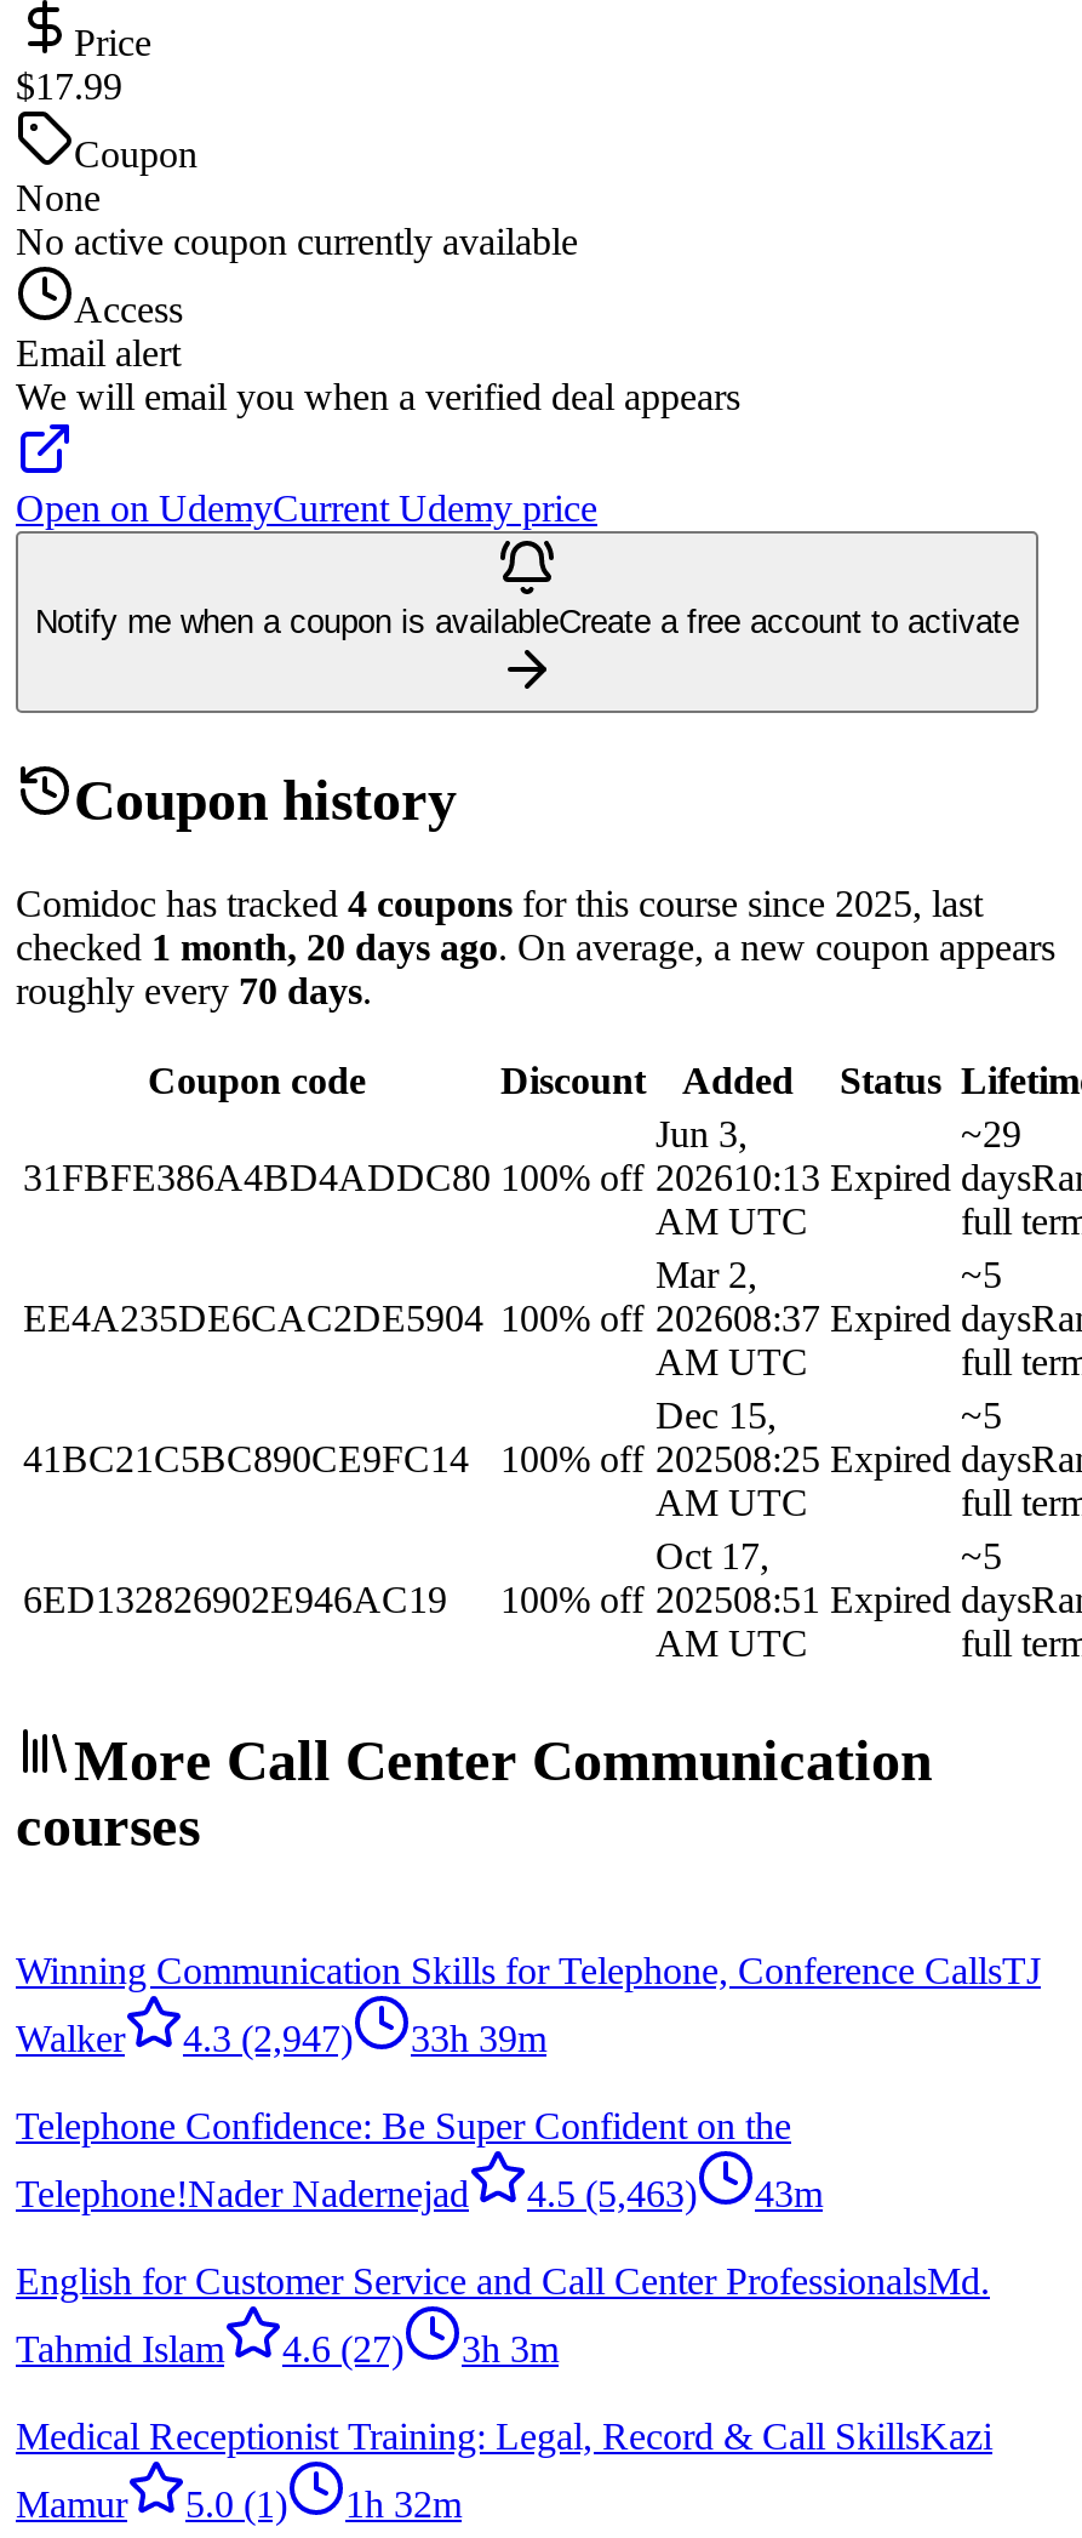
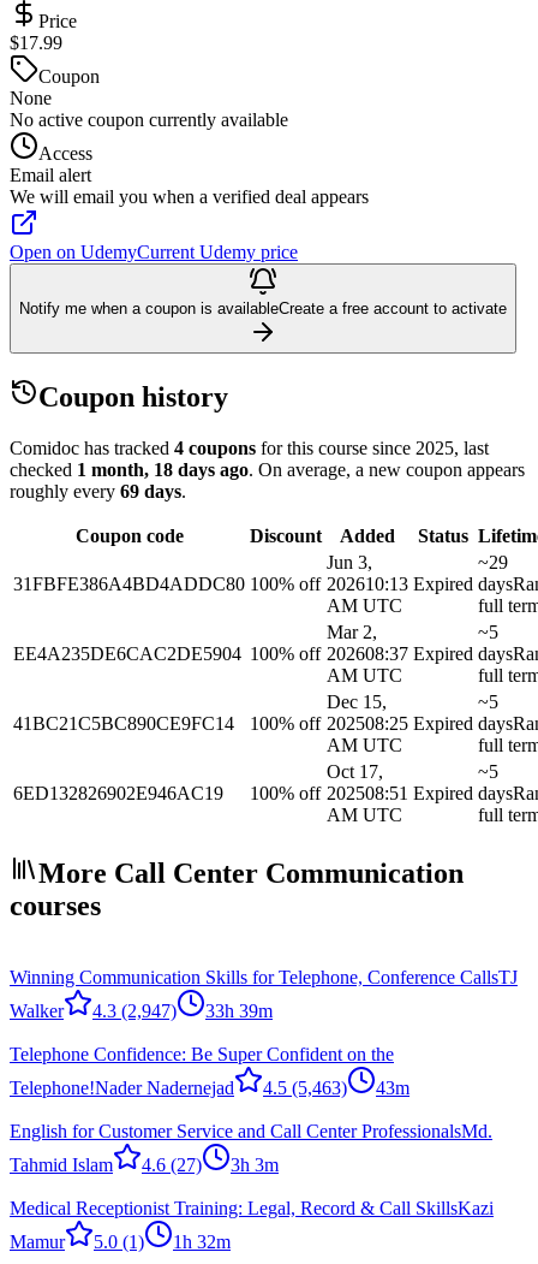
[16,925,1055,967] checked 1 month, 20 days ago. On average, a new coupon appears -> [10,459,525,479] checked 1 month, 18 days ago. On average, a new coupon appears
[16,969,372,1010] roughly every 70 days. -> [10,481,186,501] roughly every 69 days.

